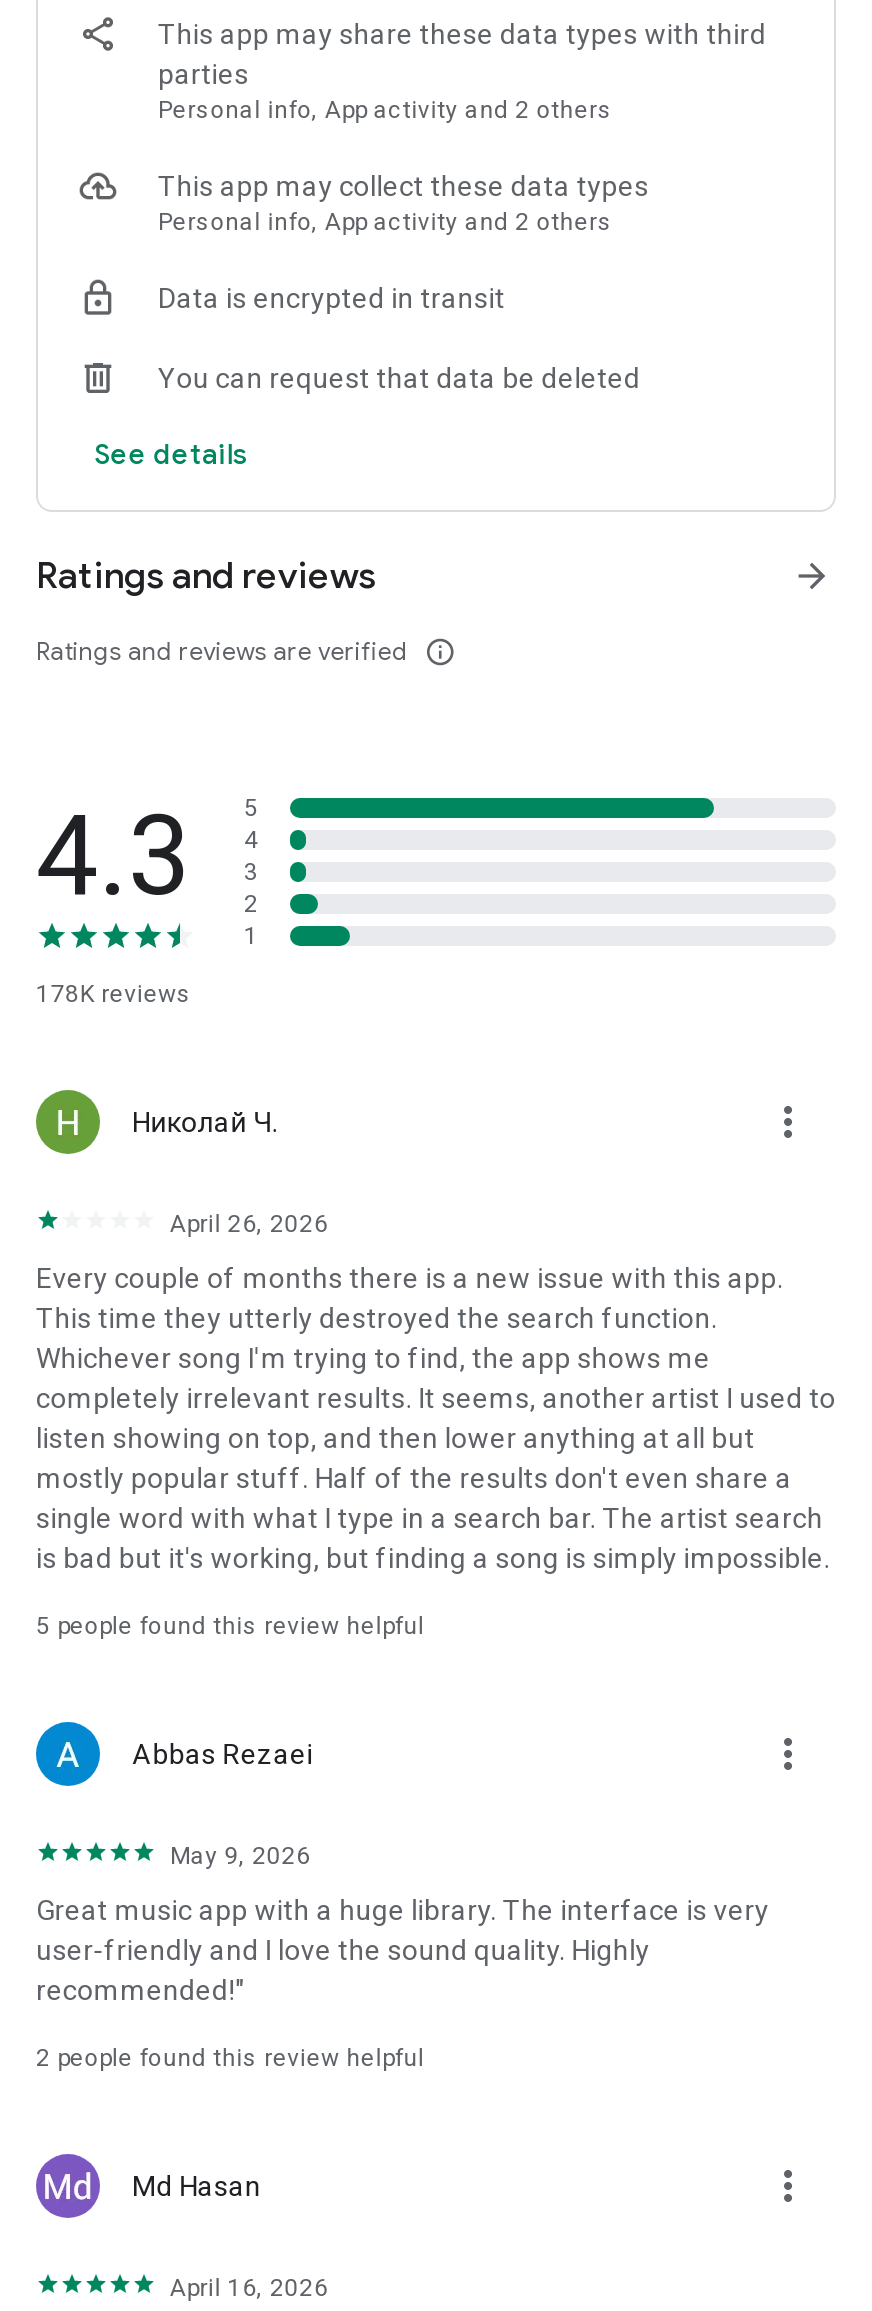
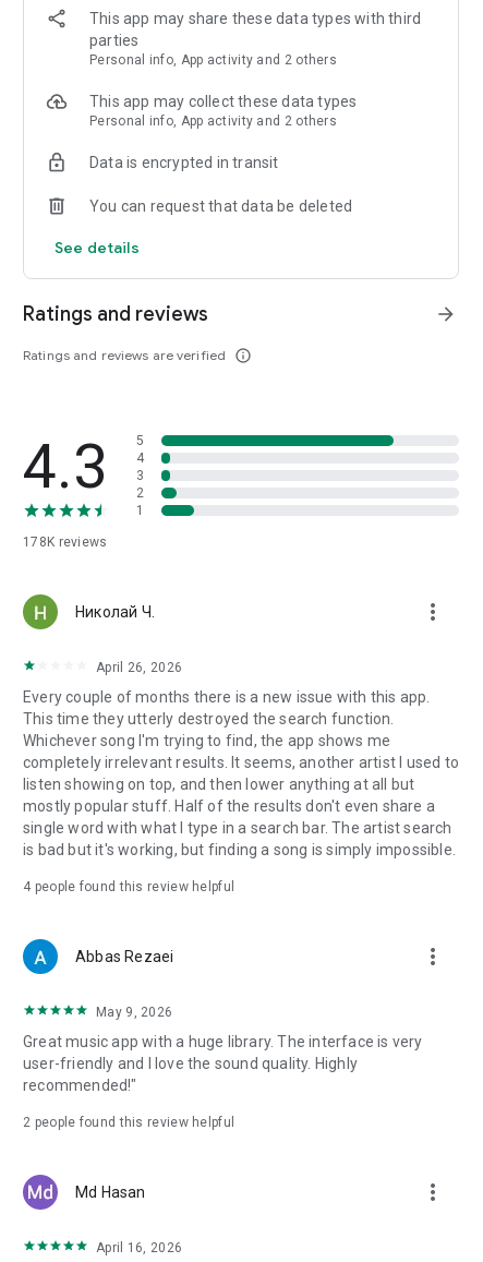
[36,1612,424,1640] 5 people found this review helpful -> [23,879,235,894] 4 people found this review helpful

